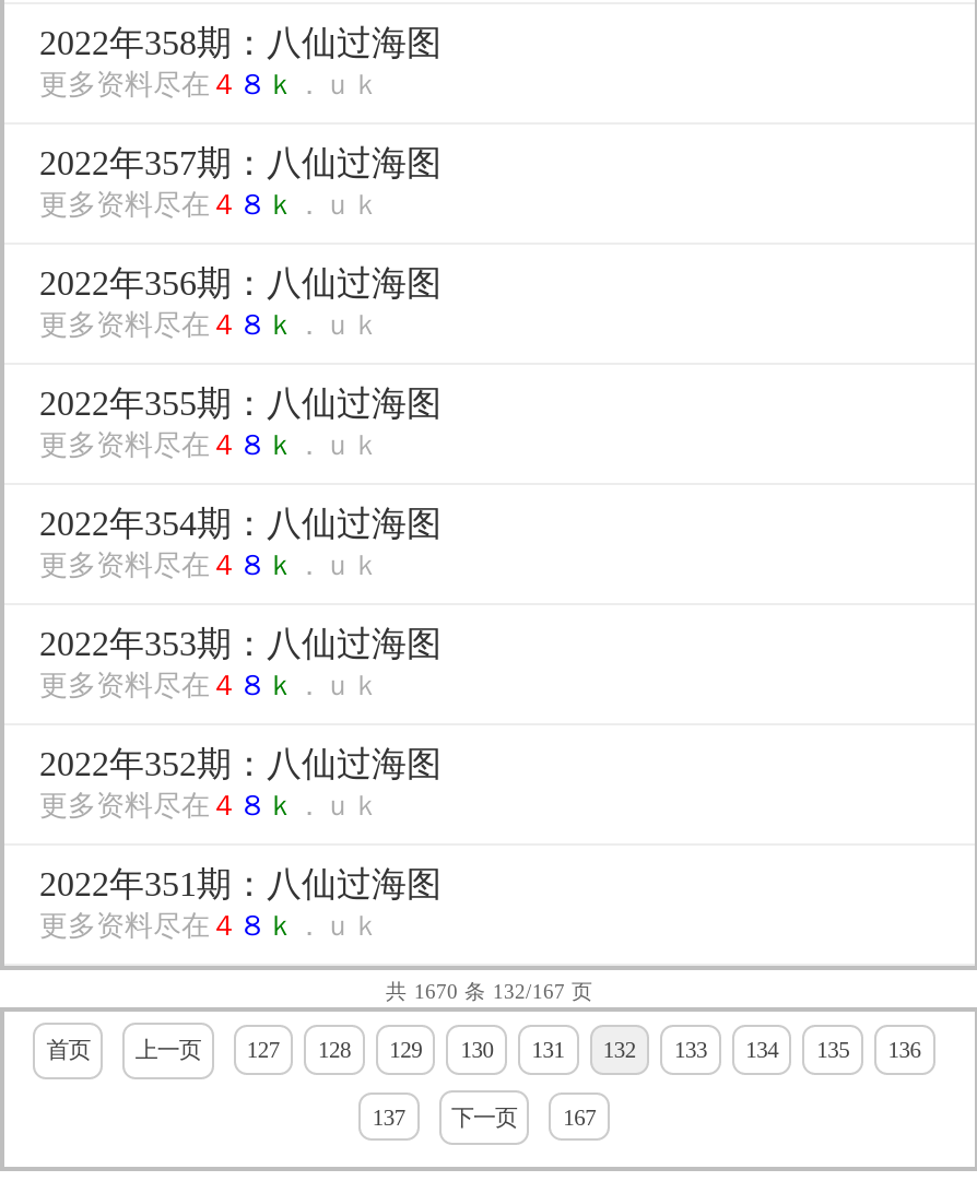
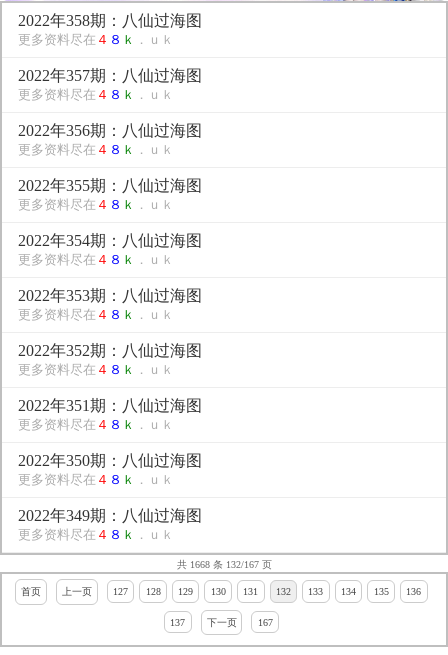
[386,980,593,1004] 共 1670 条 132/167 页 -> [18,452,271,570] 2022年350期：八仙过海图 | 更多资料尽在４８ｋ．ｕｋ | 2022年349期：八仙过海图 | 更多资料尽在４８ｋ．ｕｋ | 共 1668 条 132/167 页

